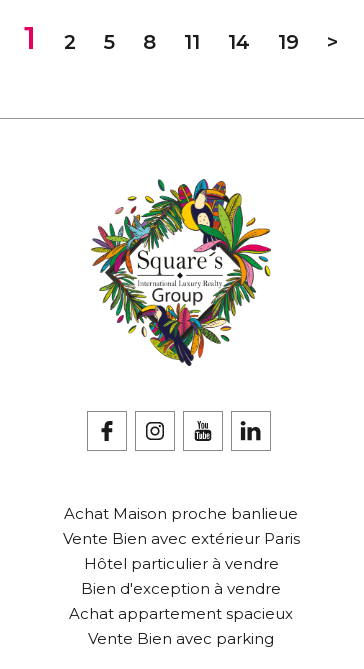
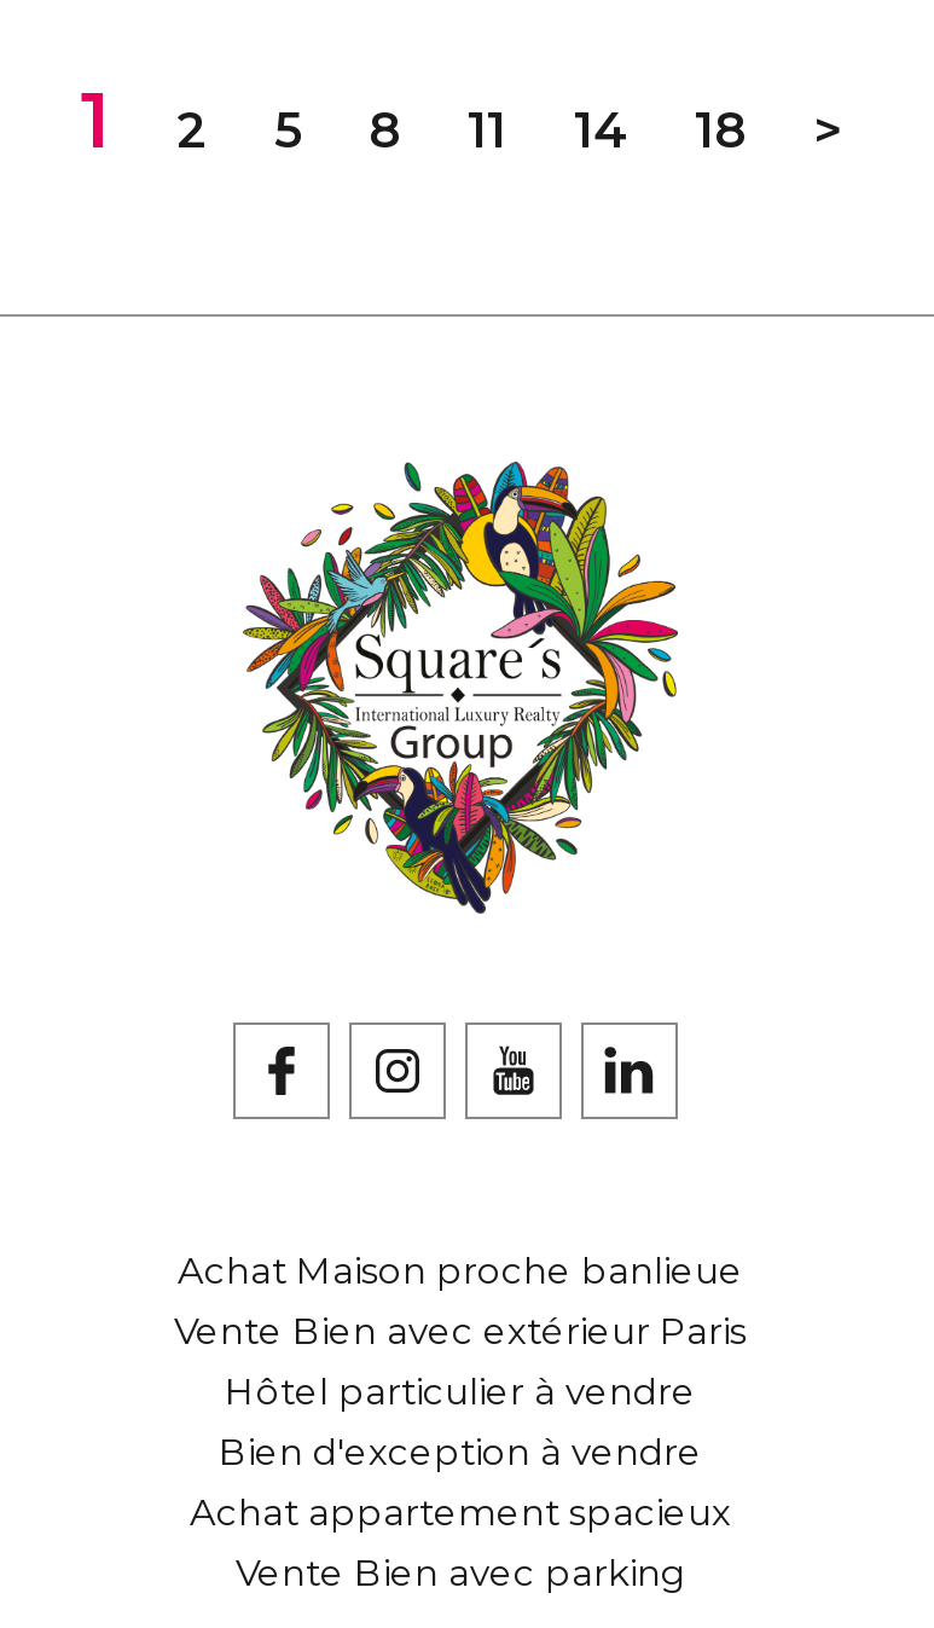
[278,30,299,54] 19 -> [695,102,746,160] 18

